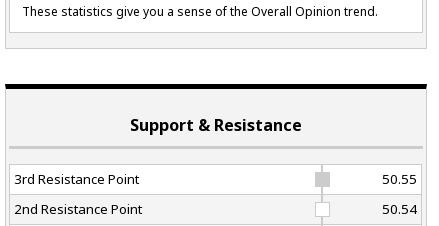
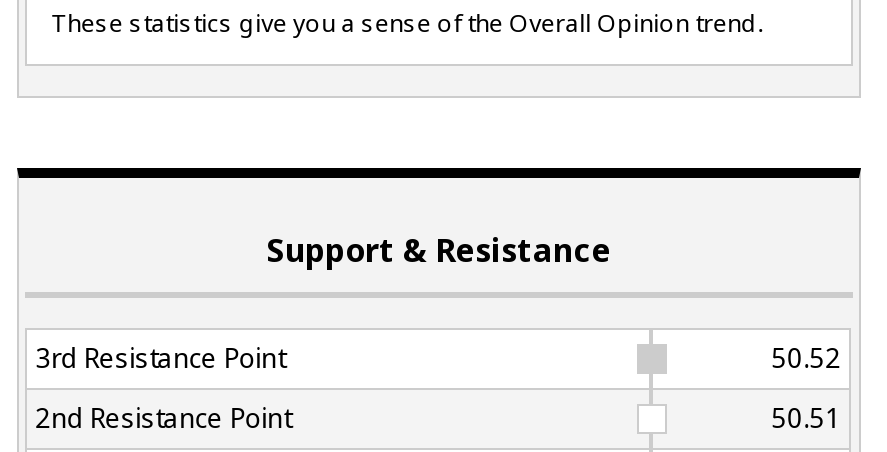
[382,170,417,188] 50.55 -> [771,340,841,376] 50.52
[382,200,417,218] 50.54 -> [771,400,841,436] 50.51

